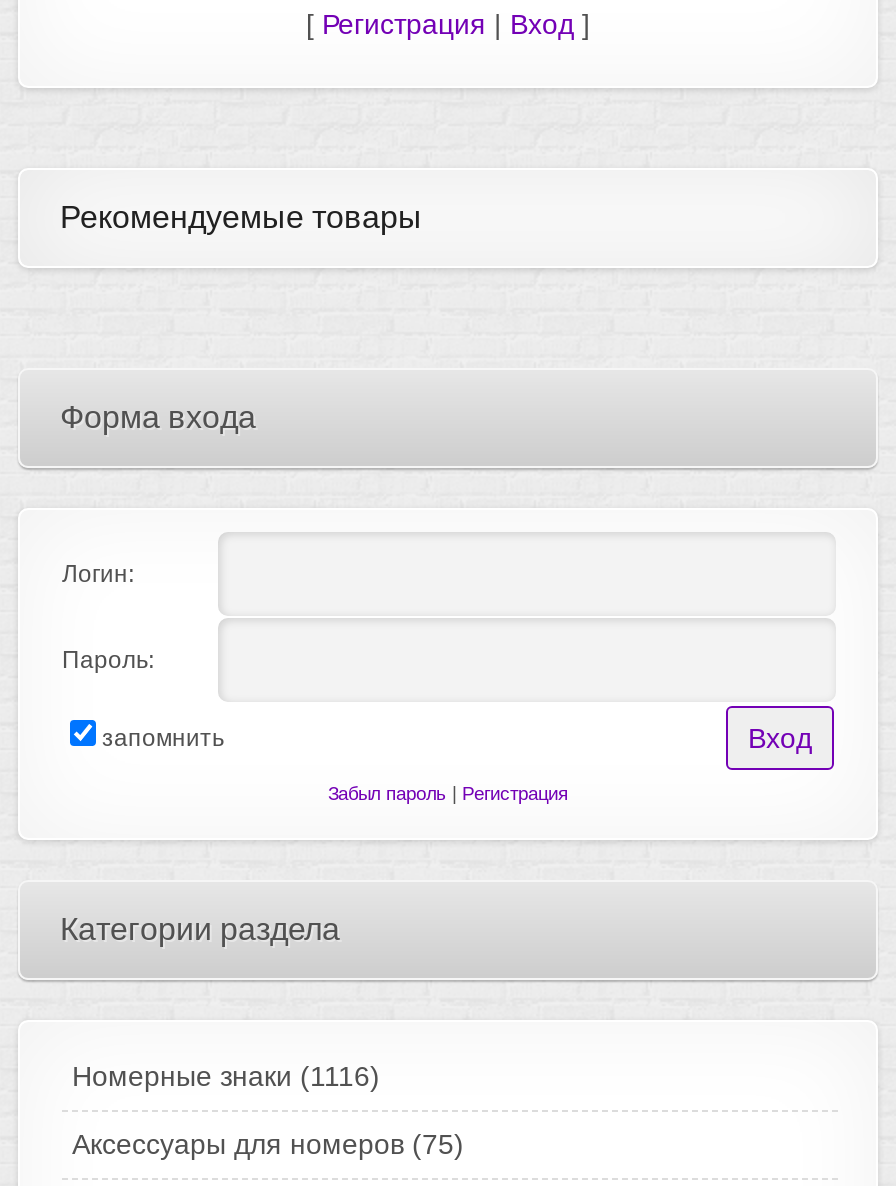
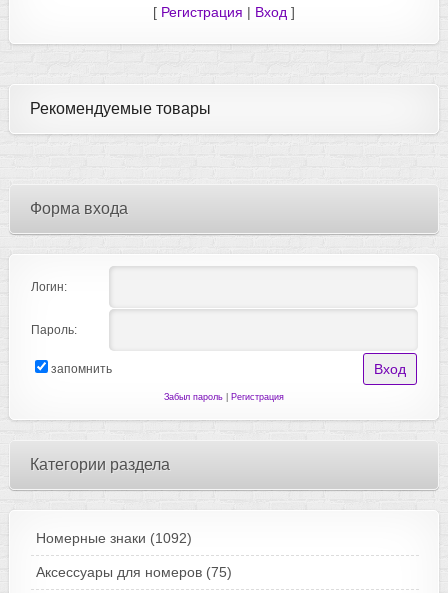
[72,1060,380,1092] Номерные знаки (1116) -> [36,530,192,546] Номерные знаки (1092)

